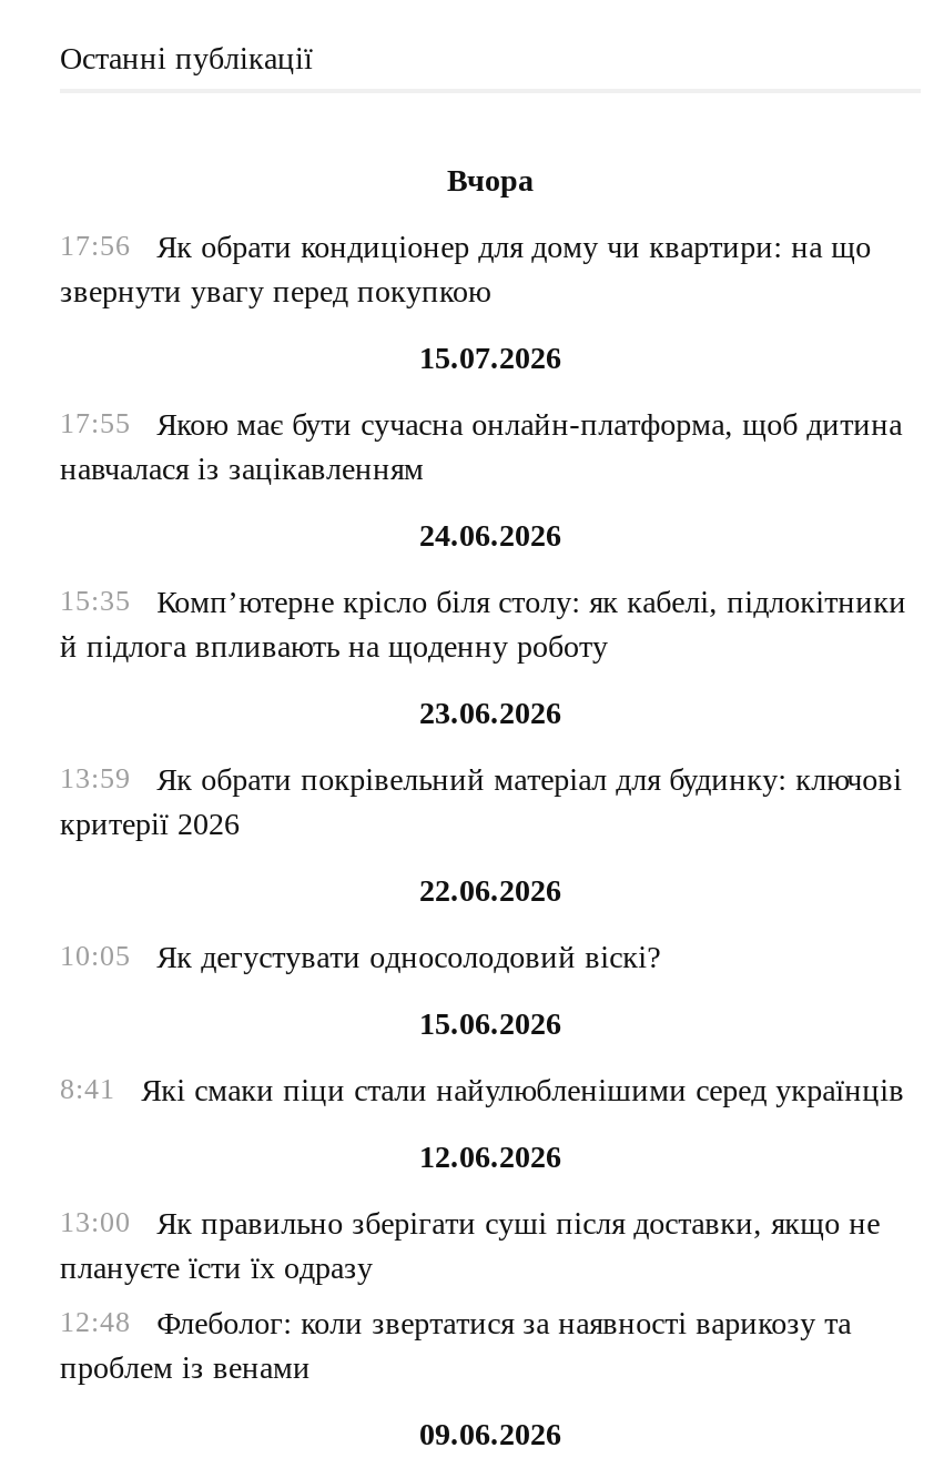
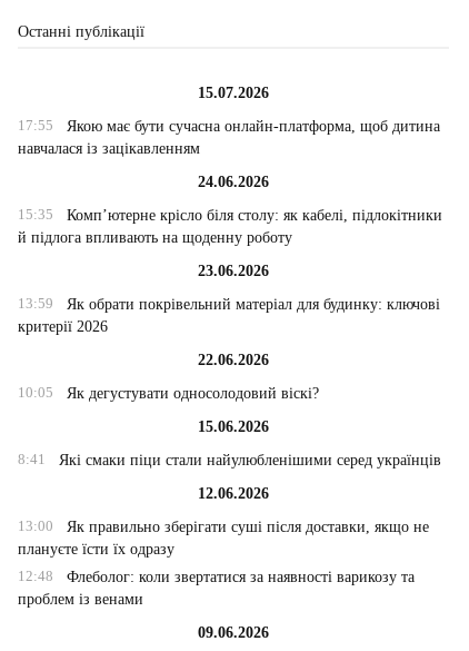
[60,164,871,308] Вчора | 17:56 | Як обрати кондиціонер для дому чи квартири: на що | звернути увагу перед покупкою -> none

